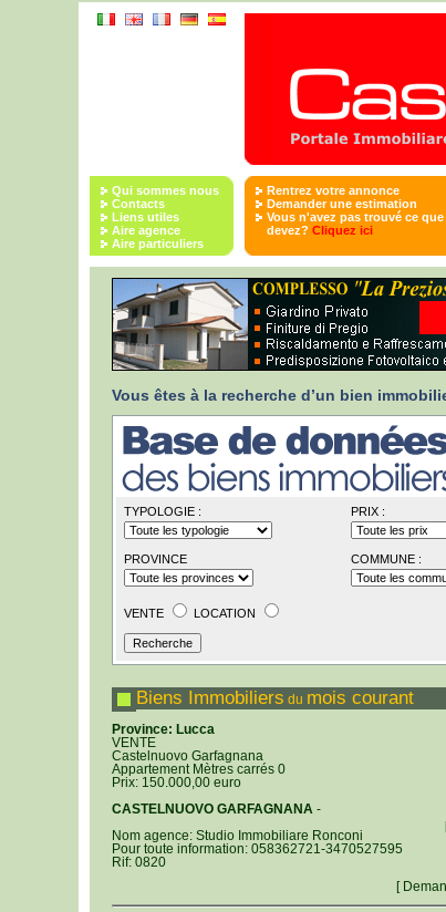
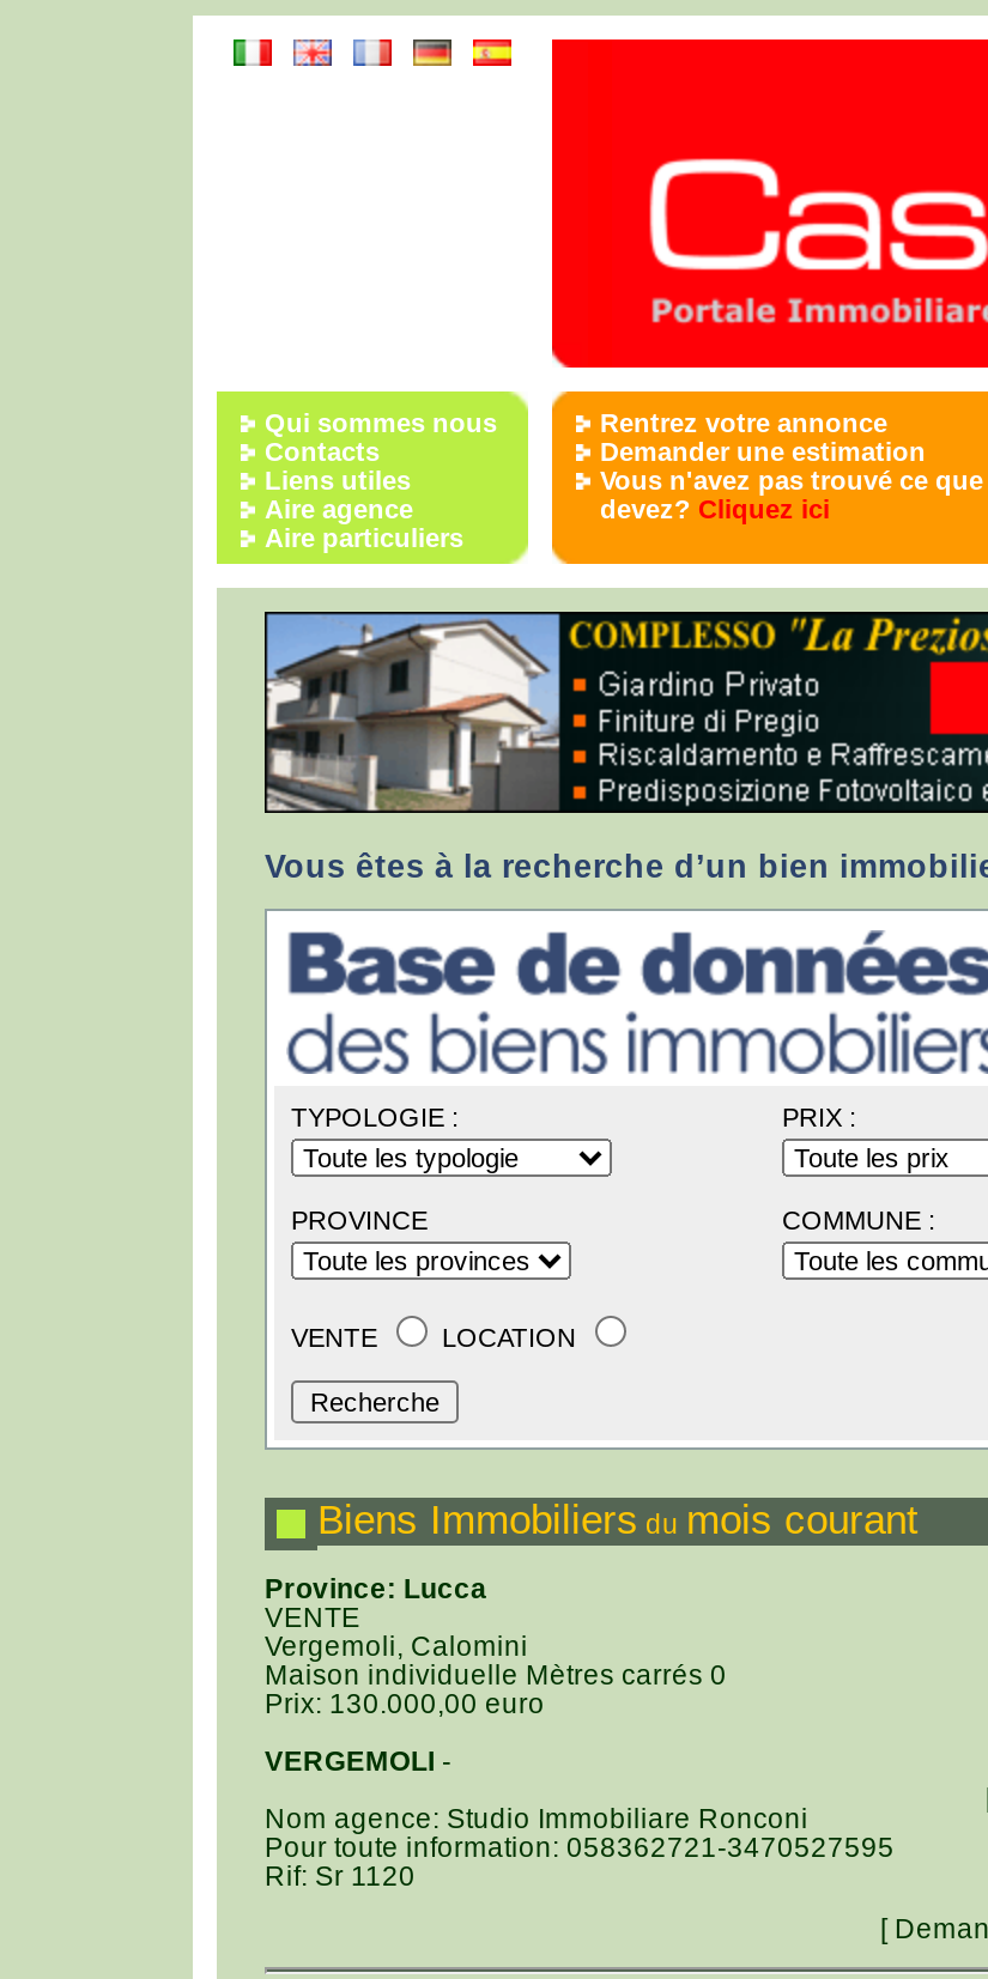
[112,749,286,789] Castelnuovo Garfagnana | Appartement Mètres carrés 0 | Prix: 150.000,00 euro -> [265,1632,727,1718] Vergemoli, Calomini | Maison individuelle Mètres carrés 0 | Prix: 130.000,00 euro
[112,802,321,816] CASTELNUOVO GARFAGNANA - -> [265,1747,451,1775] VERGEMOLI -
[112,856,166,869] Rif: 0820 -> [265,1862,416,1890] Rif: Sr 1120

